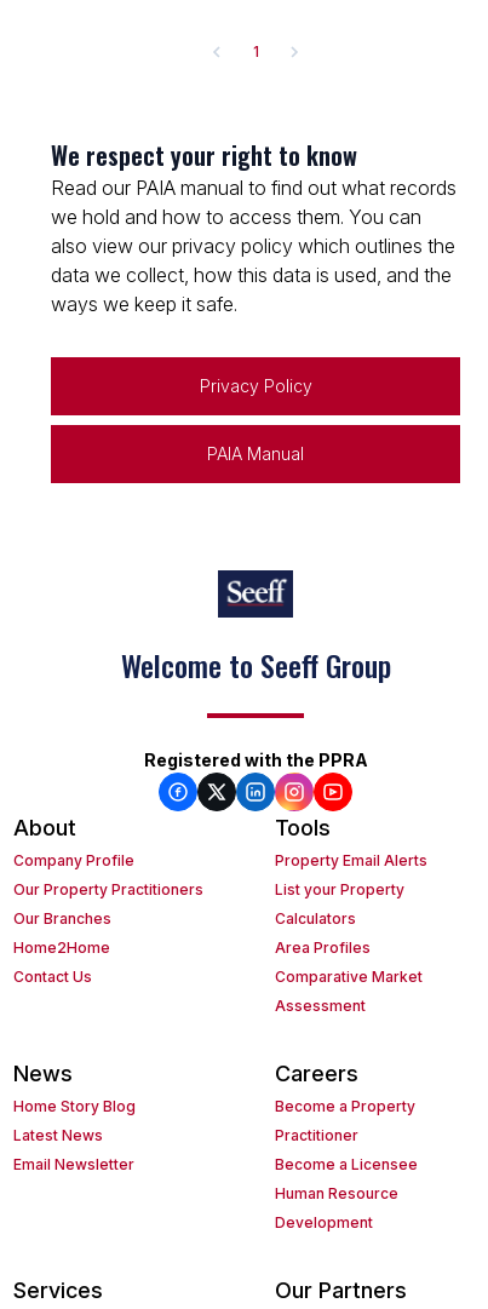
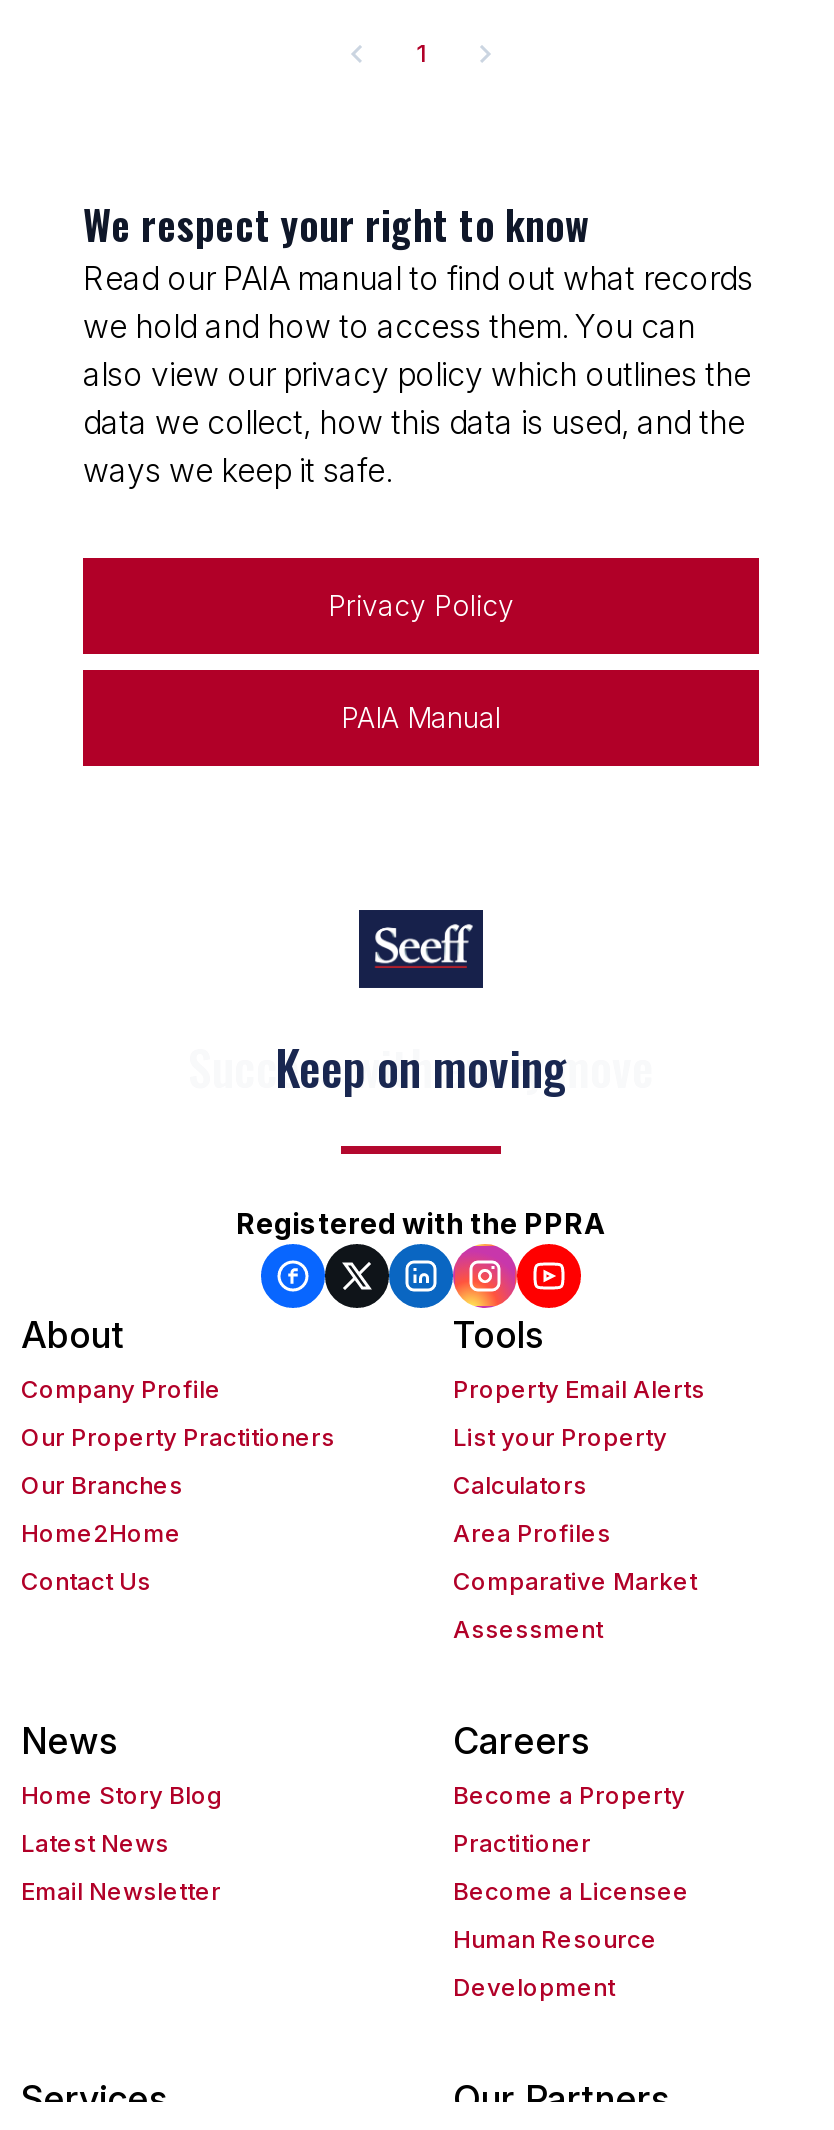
[120,643,391,687] Welcome to Seeff Group -> [275,1031,567,1103] Keep on moving

